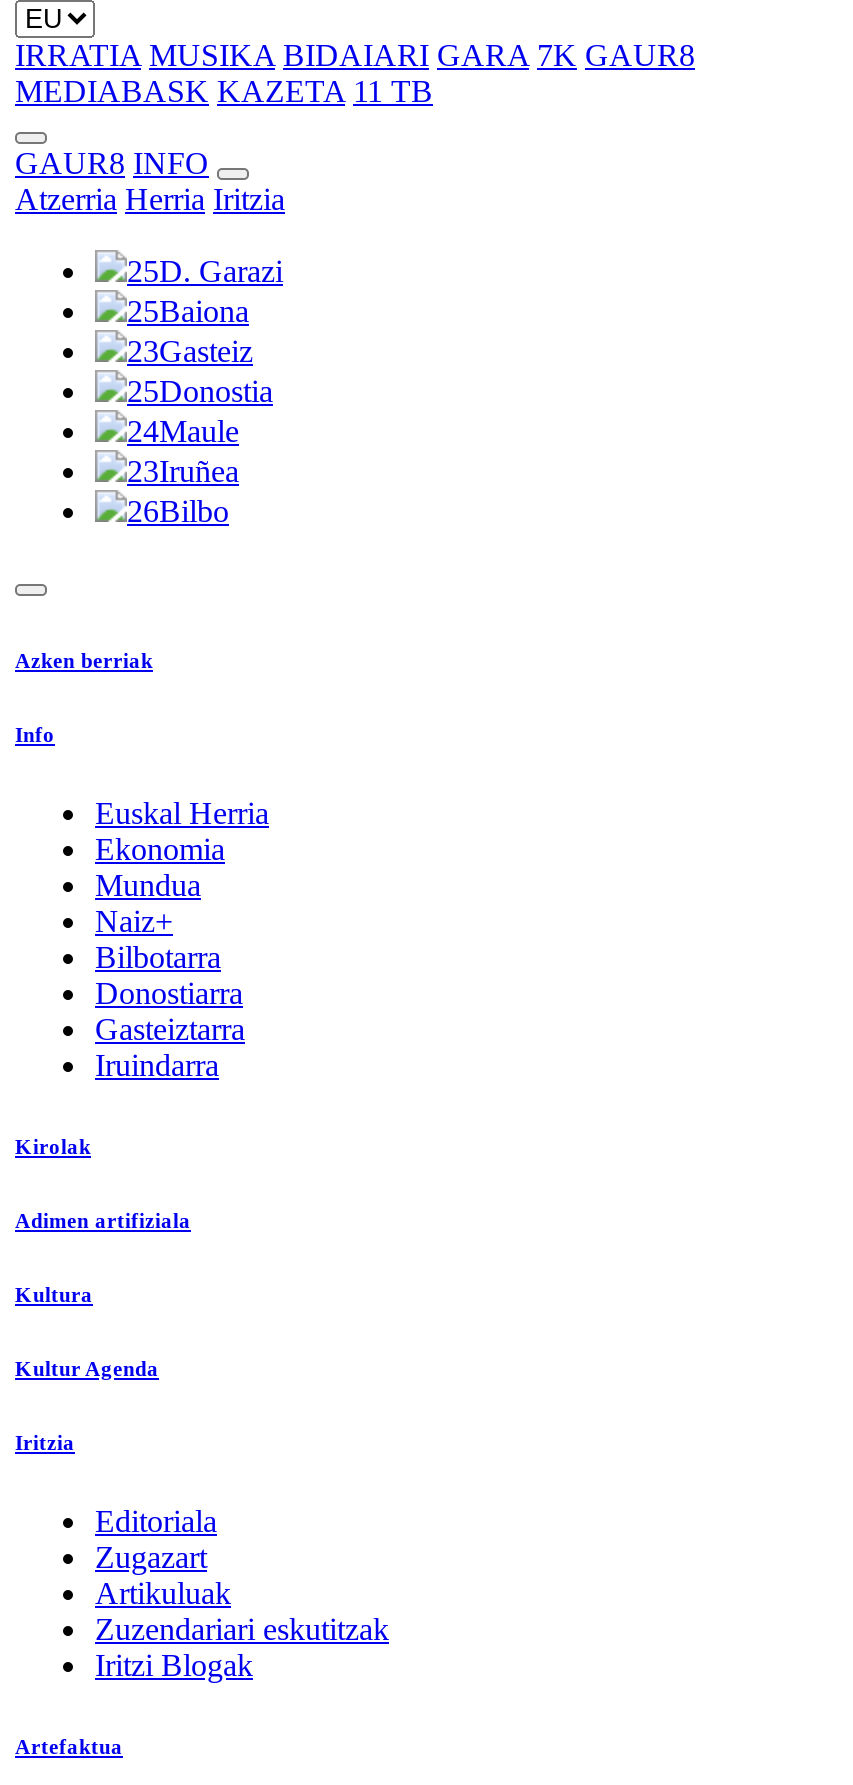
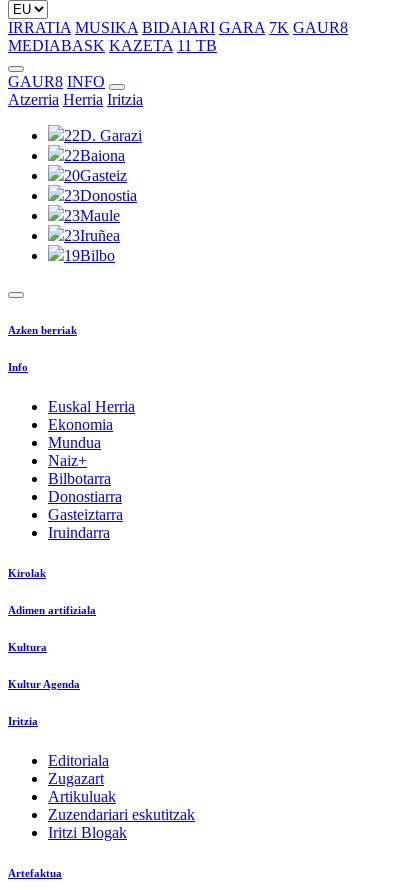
[127,254,283,288] 25D. Garazi -> [64,127,142,144] 22D. Garazi
[127,294,249,328] 25Baiona -> [64,147,125,164] 22Baiona
[127,334,253,368] 23Gasteiz -> [64,167,127,184] 20Gasteiz
[127,374,273,408] 25Donostia -> [64,187,137,204] 23Donostia
[127,414,239,448] 24Maule -> [64,207,120,224] 23Maule
[127,494,229,528] 26Bilbo -> [64,247,115,264] 19Bilbo

